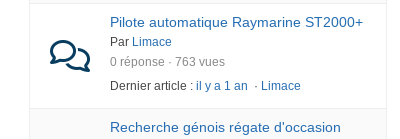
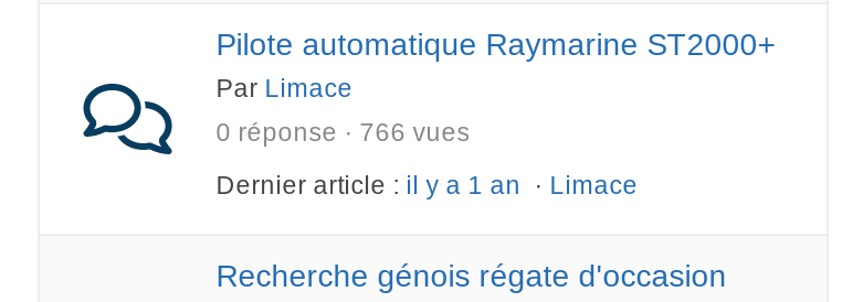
[110,55,225,68] 0 réponse · 763 vues -> [216,117,470,145] 0 réponse · 766 vues

